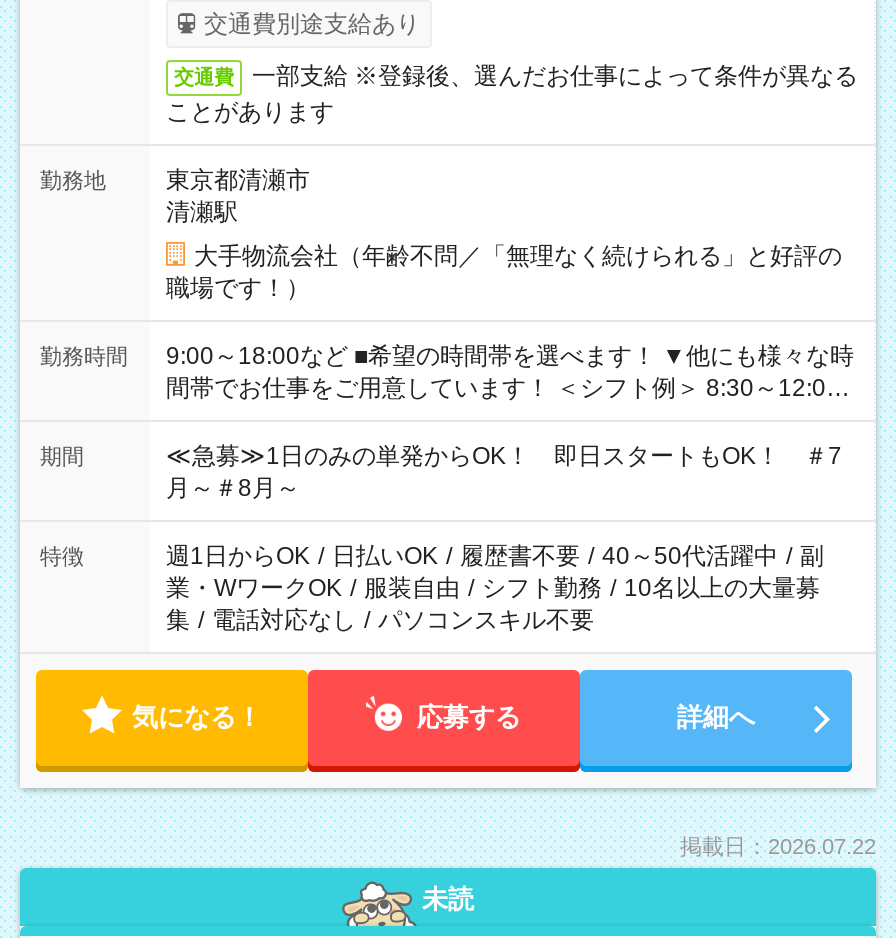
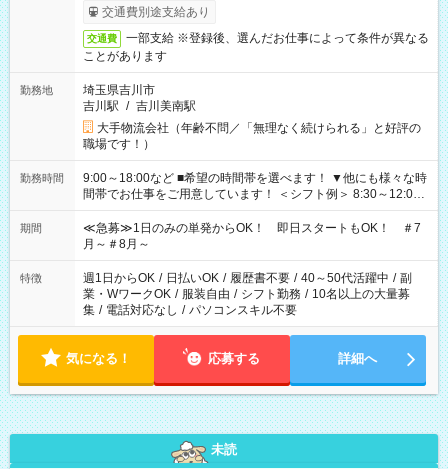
[166,166,310,226] 東京都清瀬市 | 清瀬駅 -> [83,83,196,113] 埼玉県吉川市 | 吉川駅 / 吉川美南駅
[680,834,876,858] 掲載日：2026.07.22 -> none

